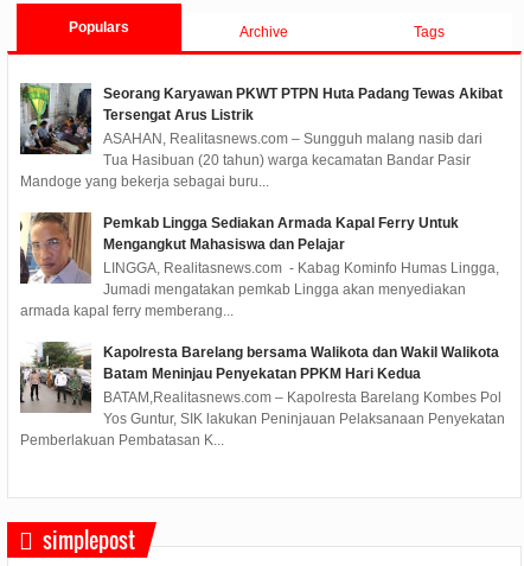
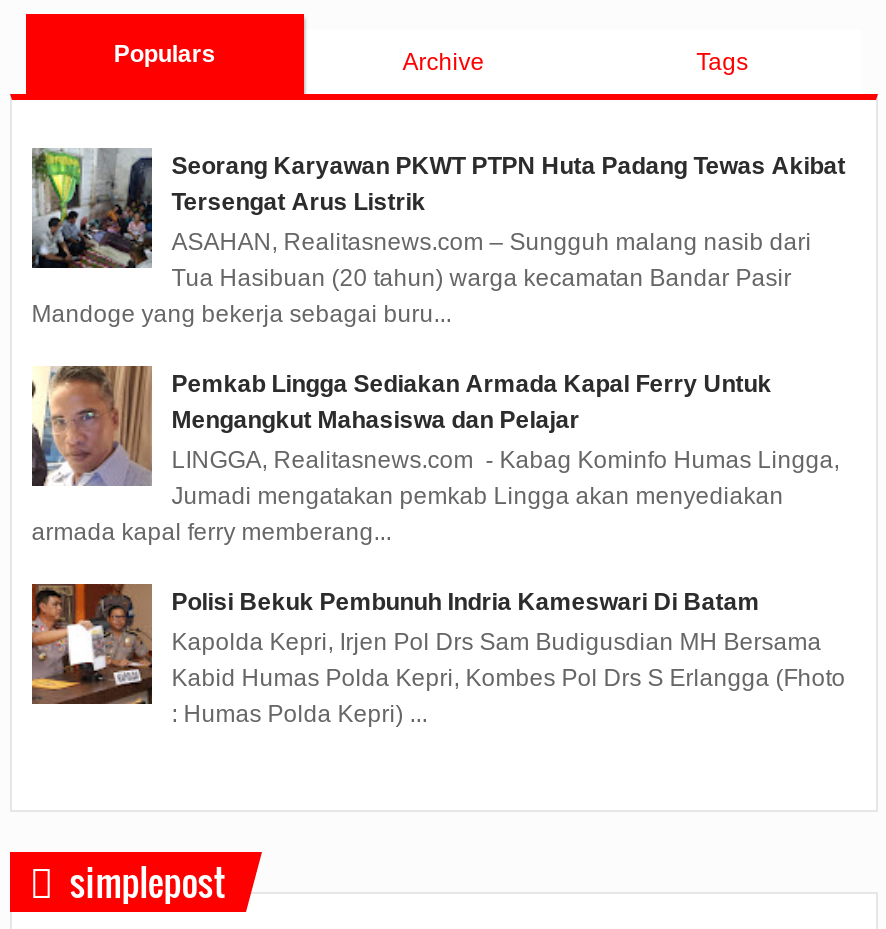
[20,342,499,413] [image] | Kapolresta Barelang bersama Walikota dan Wakil Walikota | Batam Meninjau Penyekatan PPKM Hari Kedua -> [30,582,759,686] [image] | Polisi Bekuk Pembunuh Indria Kameswari Di Batam
[20,390,505,449] BATAM,Realitasnews.com – Kapolresta Barelang Kombes Pol | Yos Guntur, SIK lakukan Peninjauan Pelaksanaan Penyekatan | Pemberlakuan Pembatasan K... -> [171,629,845,729] Kapolda Kepri, Irjen Pol Drs Sam Budigusdian MH Bersama | Kabid Humas Polda Kepri, Kombes Pol Drs S Erlangga (Fhoto | : Humas Polda Kepri) ...

